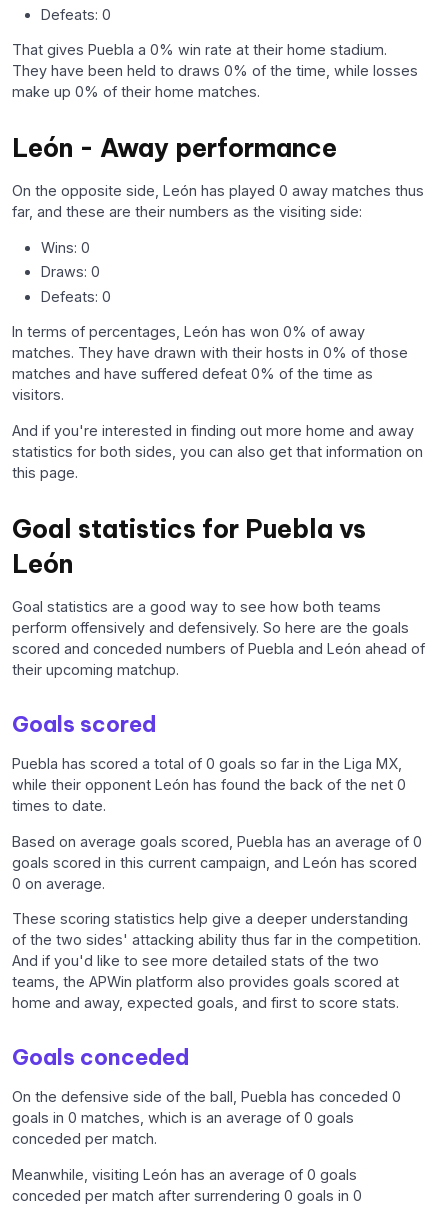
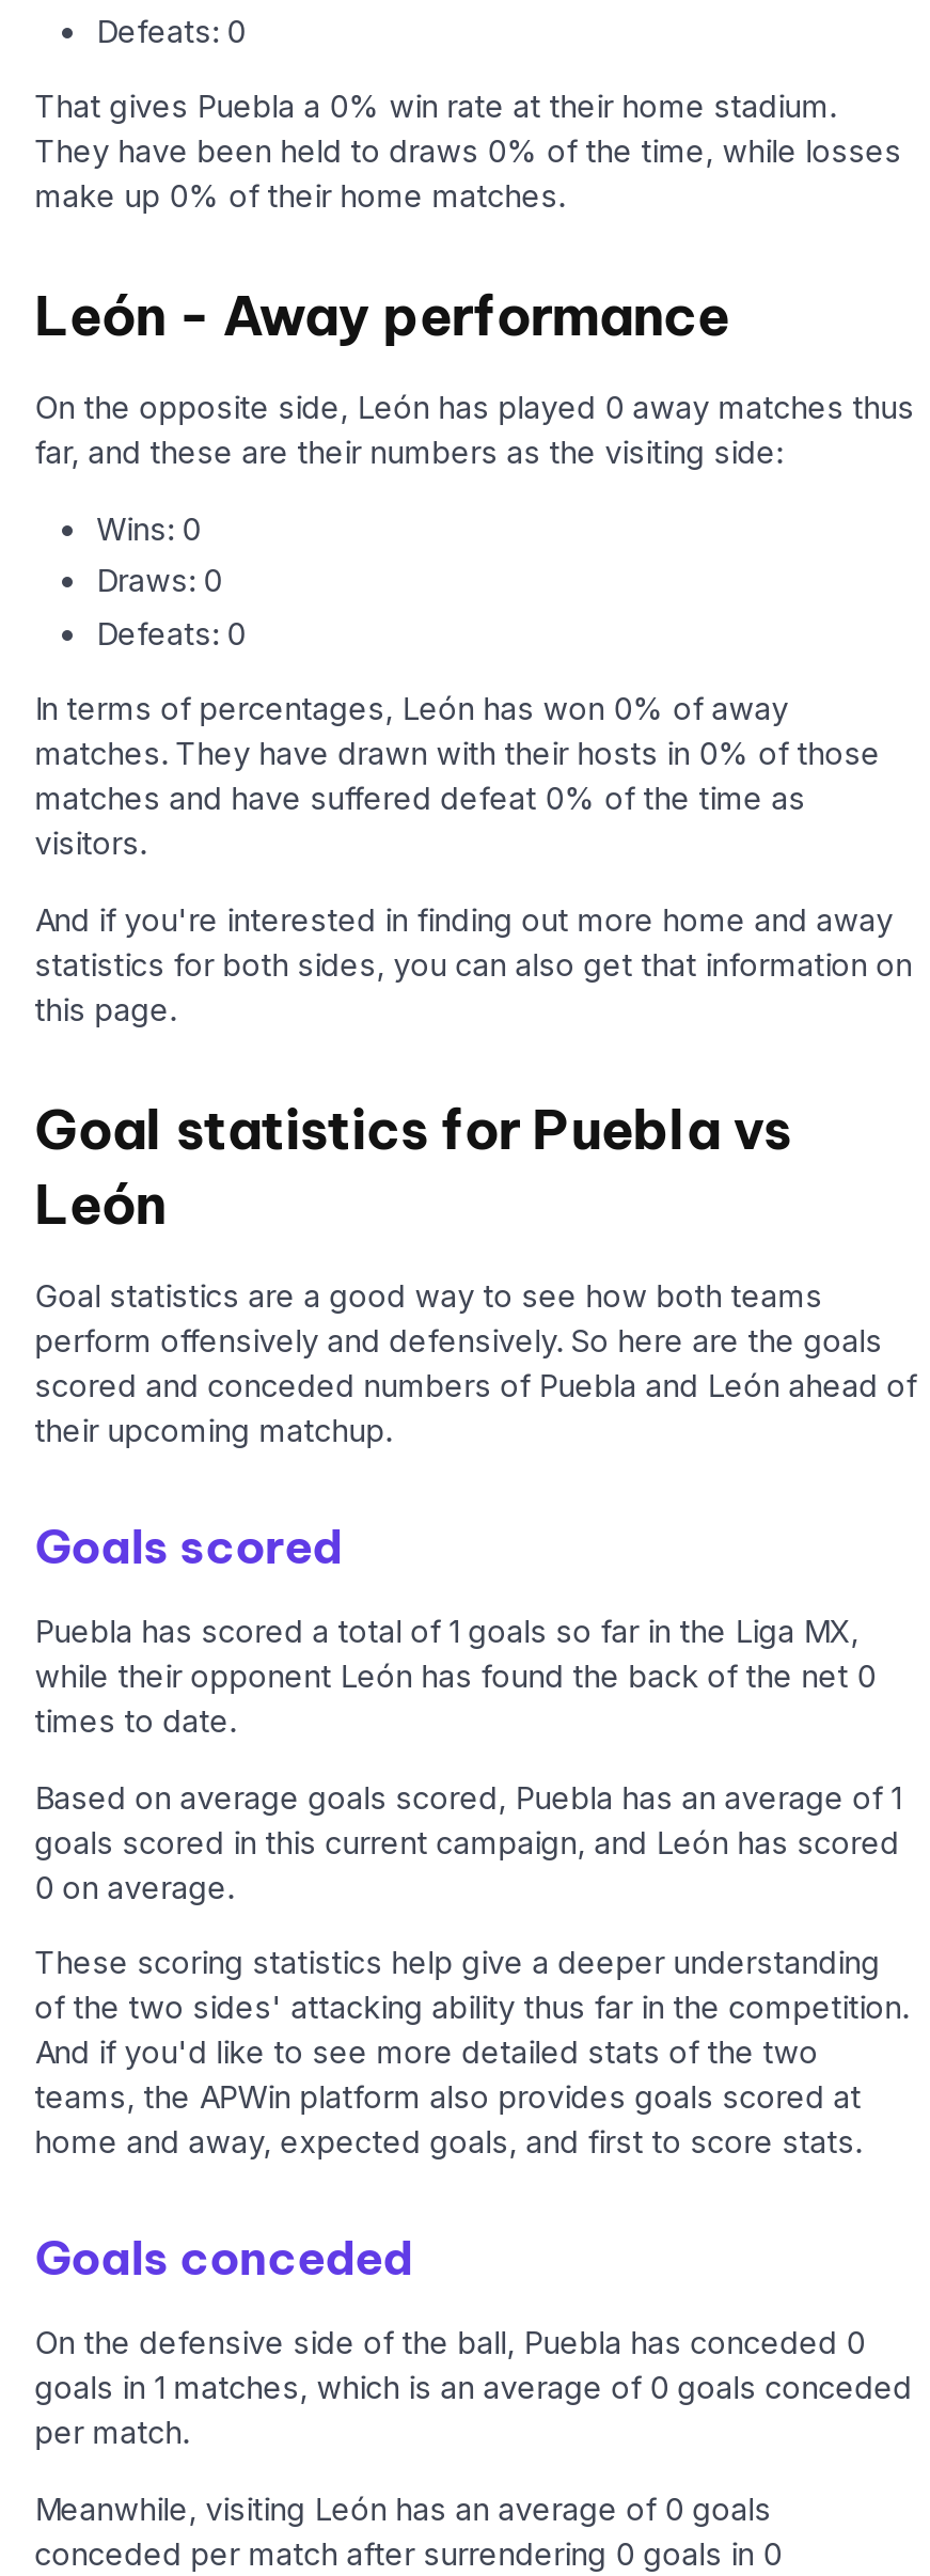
[12,755,402,772] Puebla has scored a total of 0 goals so far in the Liga MX, -> [35,1613,859,1649] Puebla has scored a total of 1 goals so far in the Liga MX,
[12,833,422,850] Based on average goals scored, Puebla has an average of 0 -> [35,1778,902,1815] Based on average goals scored, Puebla has an average of 1
[12,1109,354,1147] goals in 0 matches, which is an average of 0 goals | conceded per match. -> [35,2369,912,2450] goals in 1 matches, which is an average of 0 goals conceded | per match.

